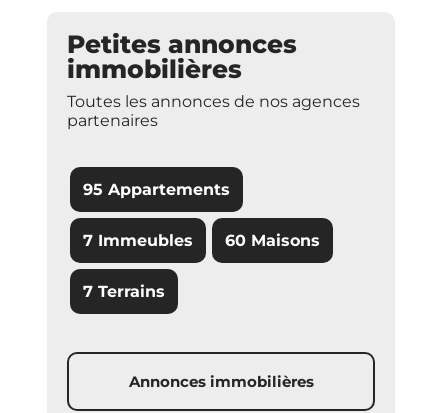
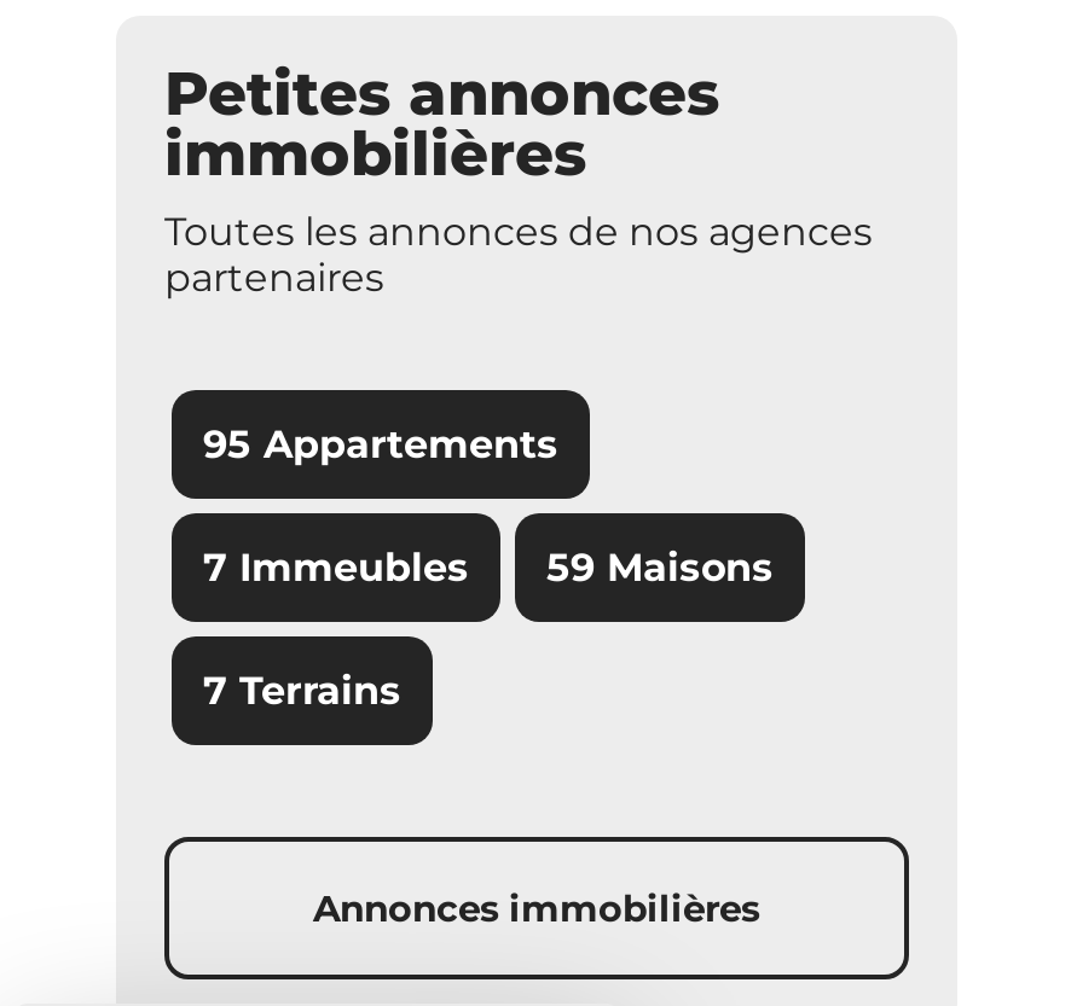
[83,231,320,250] 7 Immeubles 60 Maisons -> [203,544,774,590] 7 Immeubles 59 Maisons

